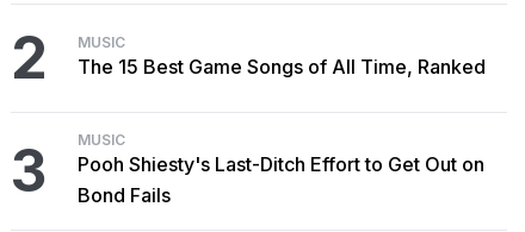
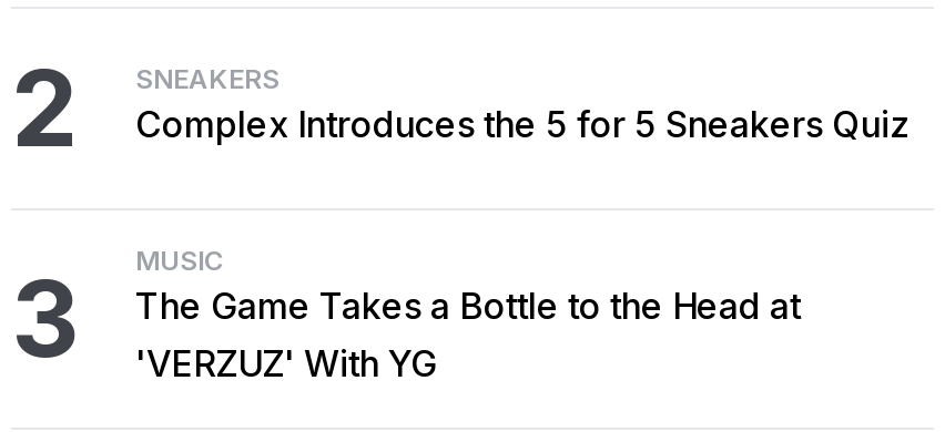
[78,33,486,78] MUSIC | The 15 Best Game Songs of All Time, Ranked -> [135,62,910,146] SNEAKERS | Complex Introduces the 5 for 5 Sneakers Quiz
[78,152,484,207] Pooh Shiesty's Last-Ditch Effort to Get Out on | Bond Fails -> [135,283,801,385] The Game Takes a Bottle to the Head at | 'VERZUZ' With YG

